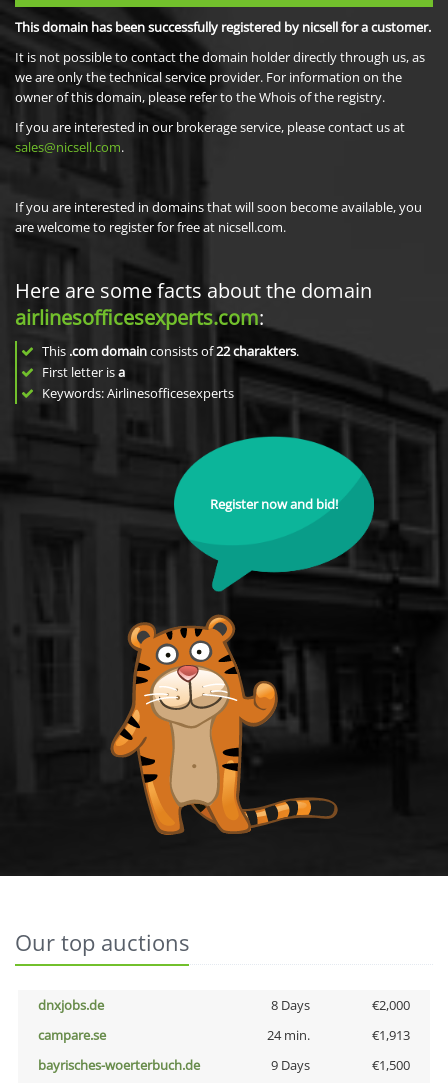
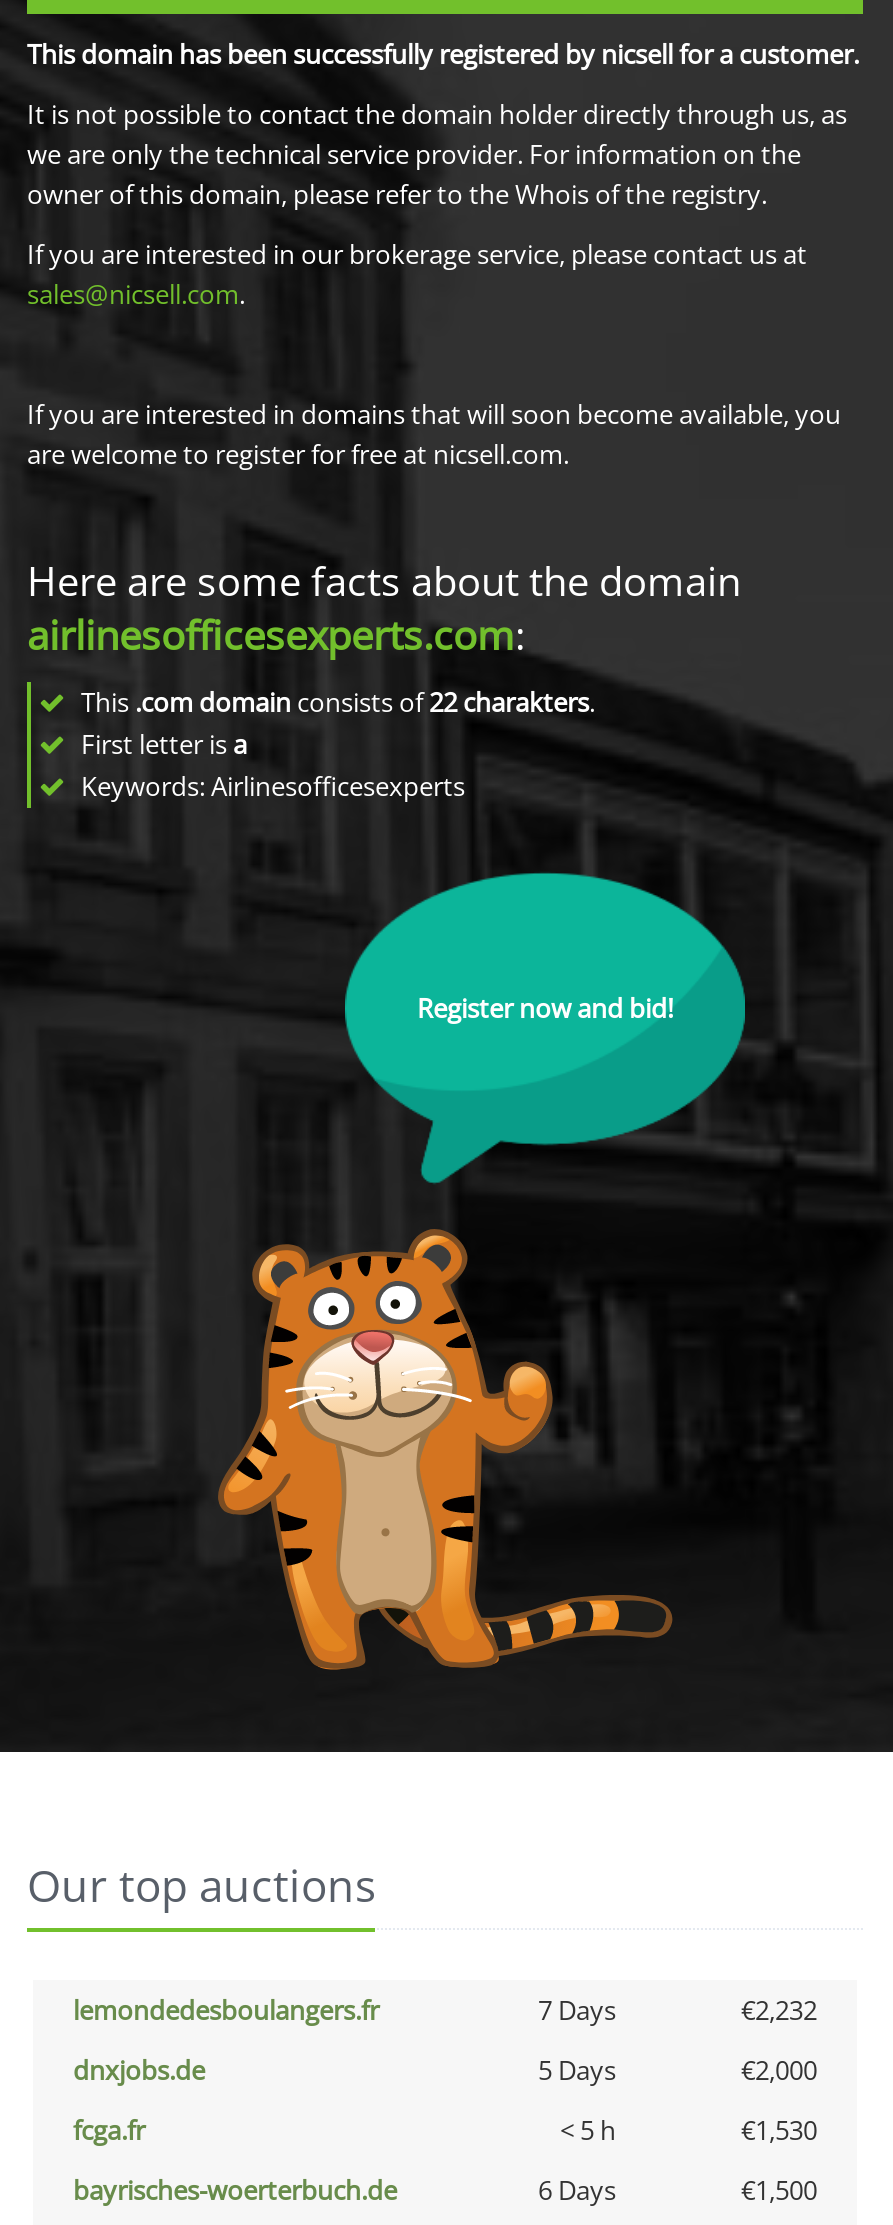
none -> [73,1992,817,2028] lemondedesboulangers.fr | 7 Days | €2,232
[270,996,309,1014] 8 Days -> [538,2052,616,2088] 5 Days
[38,1026,410,1044] campare.se | 24 min. | €1,913 -> [73,2112,817,2148] fcga.fr | < 5 h | €1,530
[270,1056,309,1074] 9 Days -> [538,2172,616,2208] 6 Days

